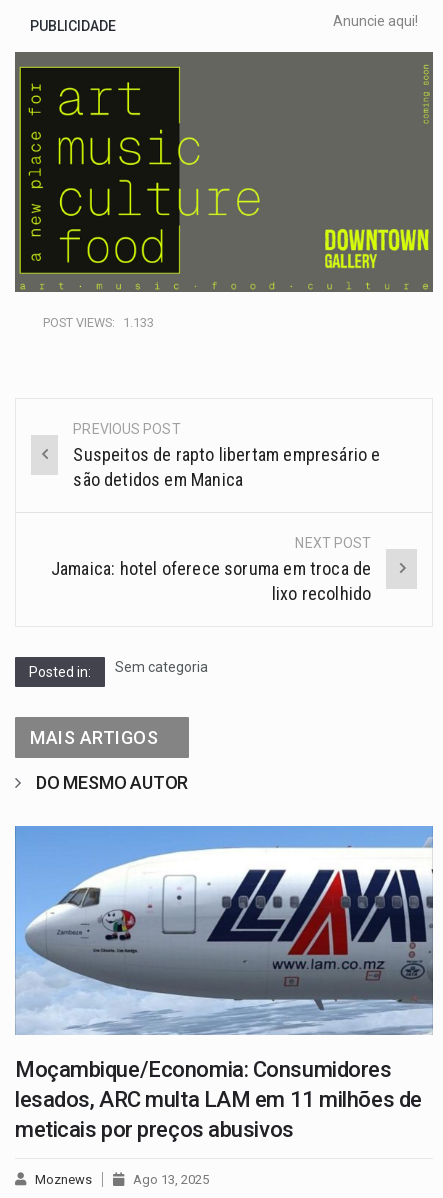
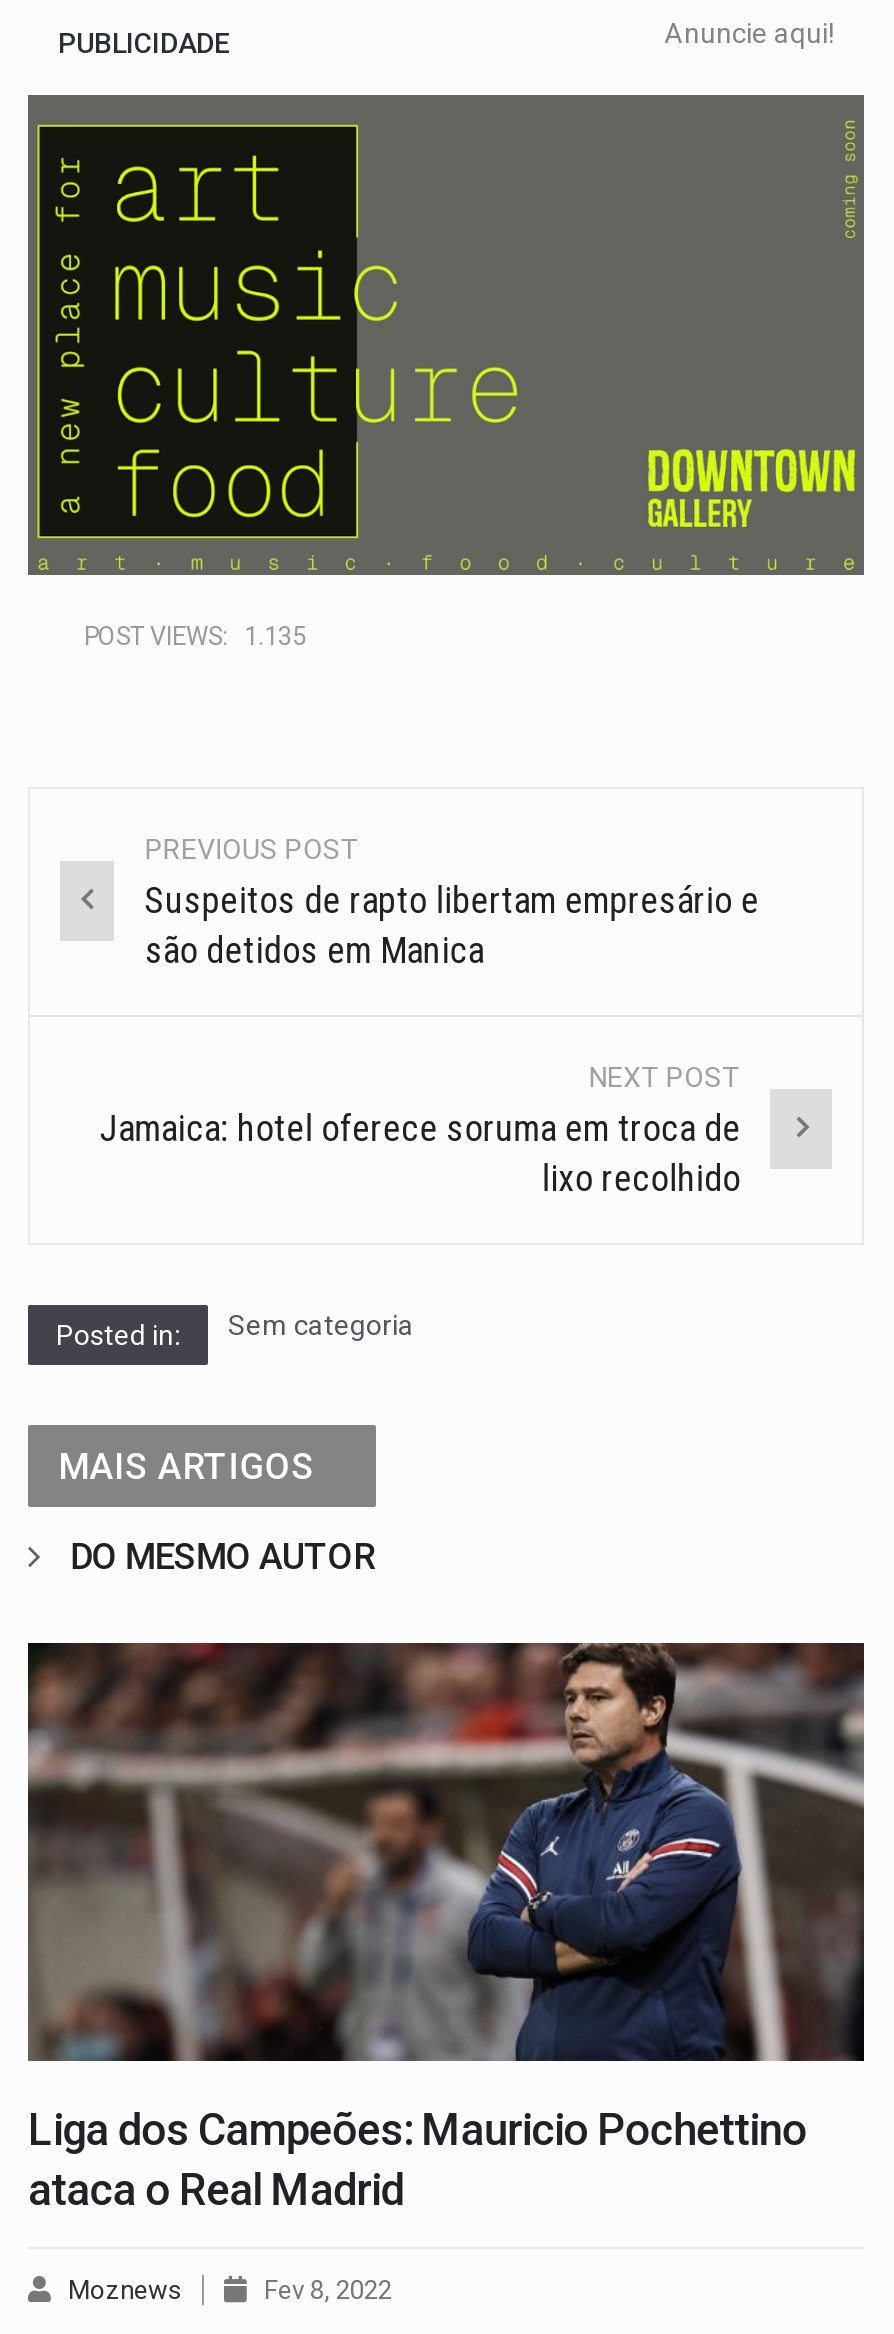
[43,315,154,330] POST VIEWS: 1.133 -> [84,620,306,650] POST VIEWS: 1.135
[14,825,434,1142] [image] | Moçambique/Economia: Consumidores | lesados, ARC multa LAM em 11 milhões de | meticais por preços abusivos -> [26,1641,866,2214] [image] | Liga dos Campeões: Mauricio Pochettino | ataca o Real Madrid
[133,1172,209,1187] Ago 13, 2025 -> [264,2274,392,2304] Fev 8, 2022

